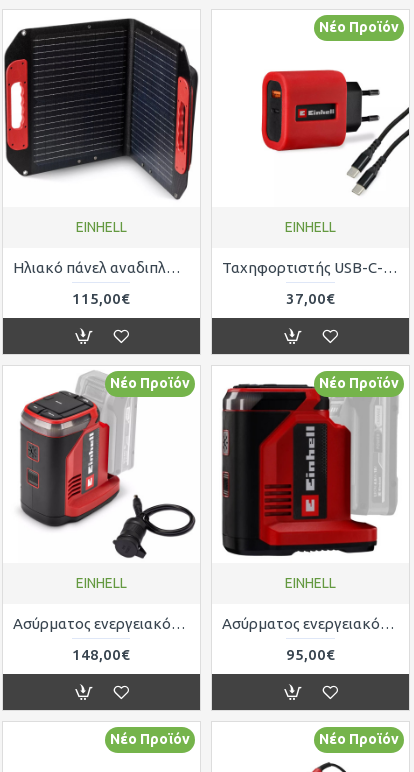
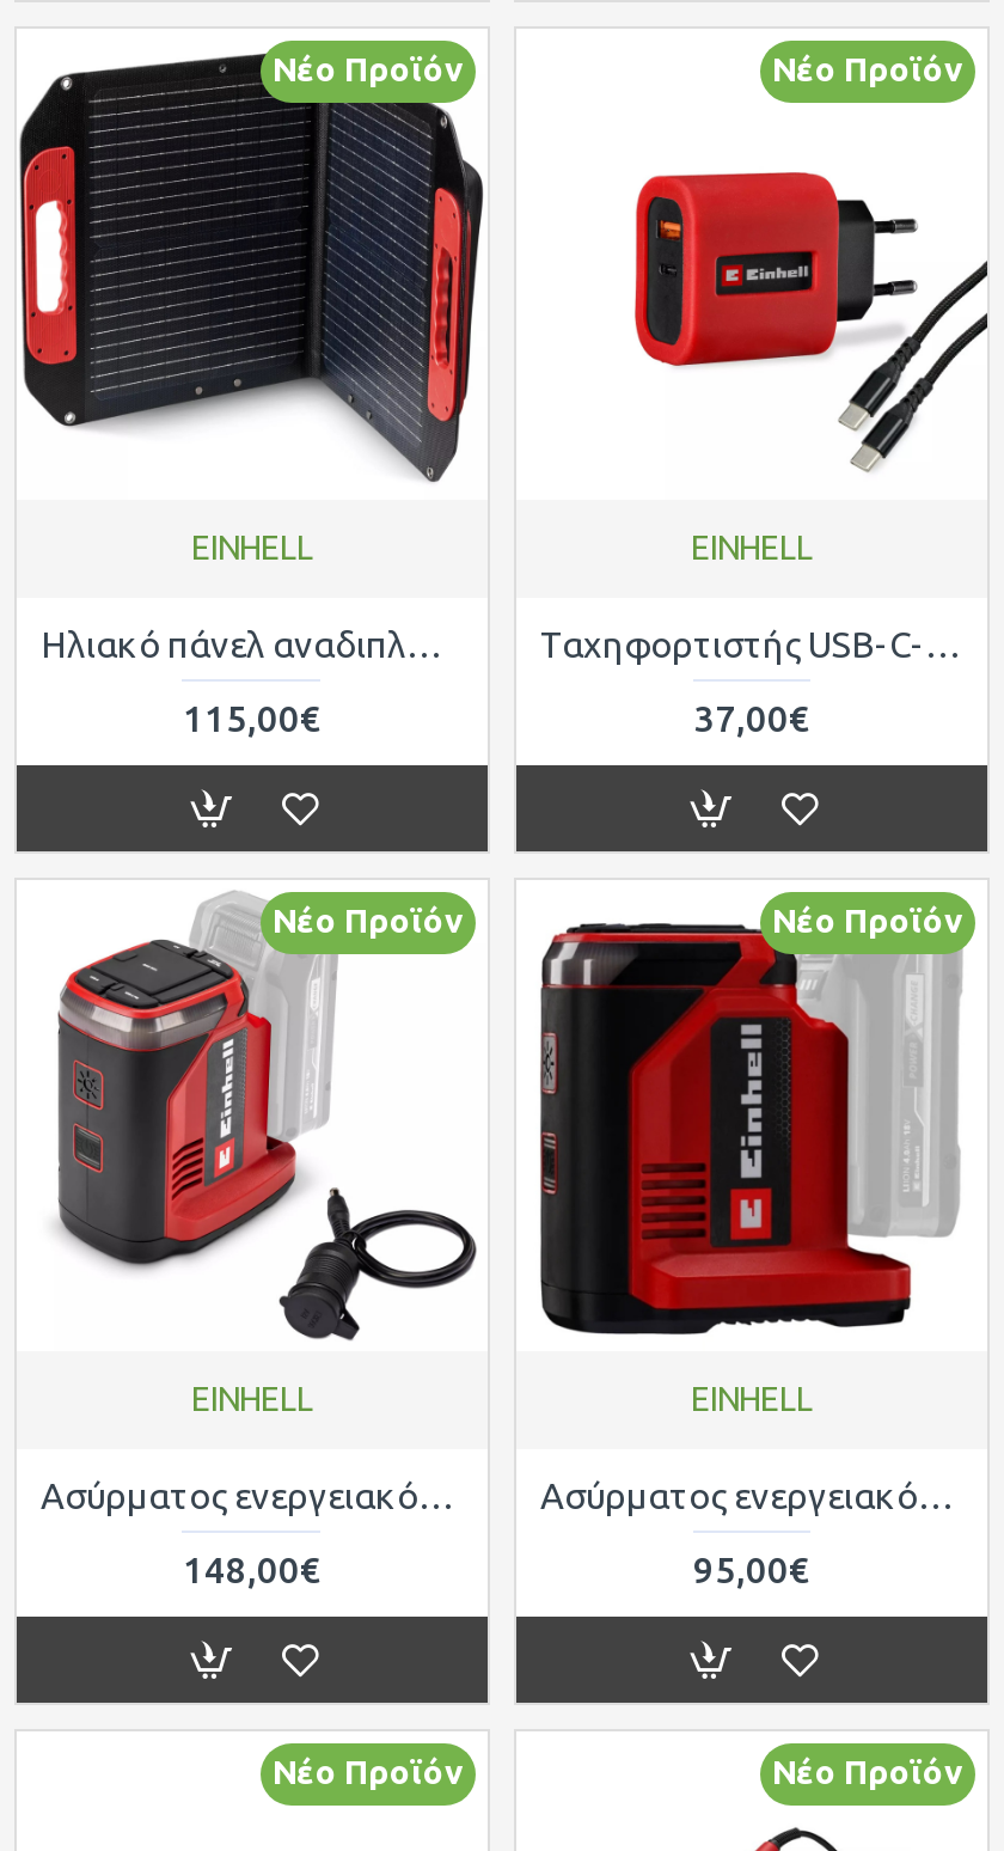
none -> [273,51,464,89] Νέο Προϊόν

